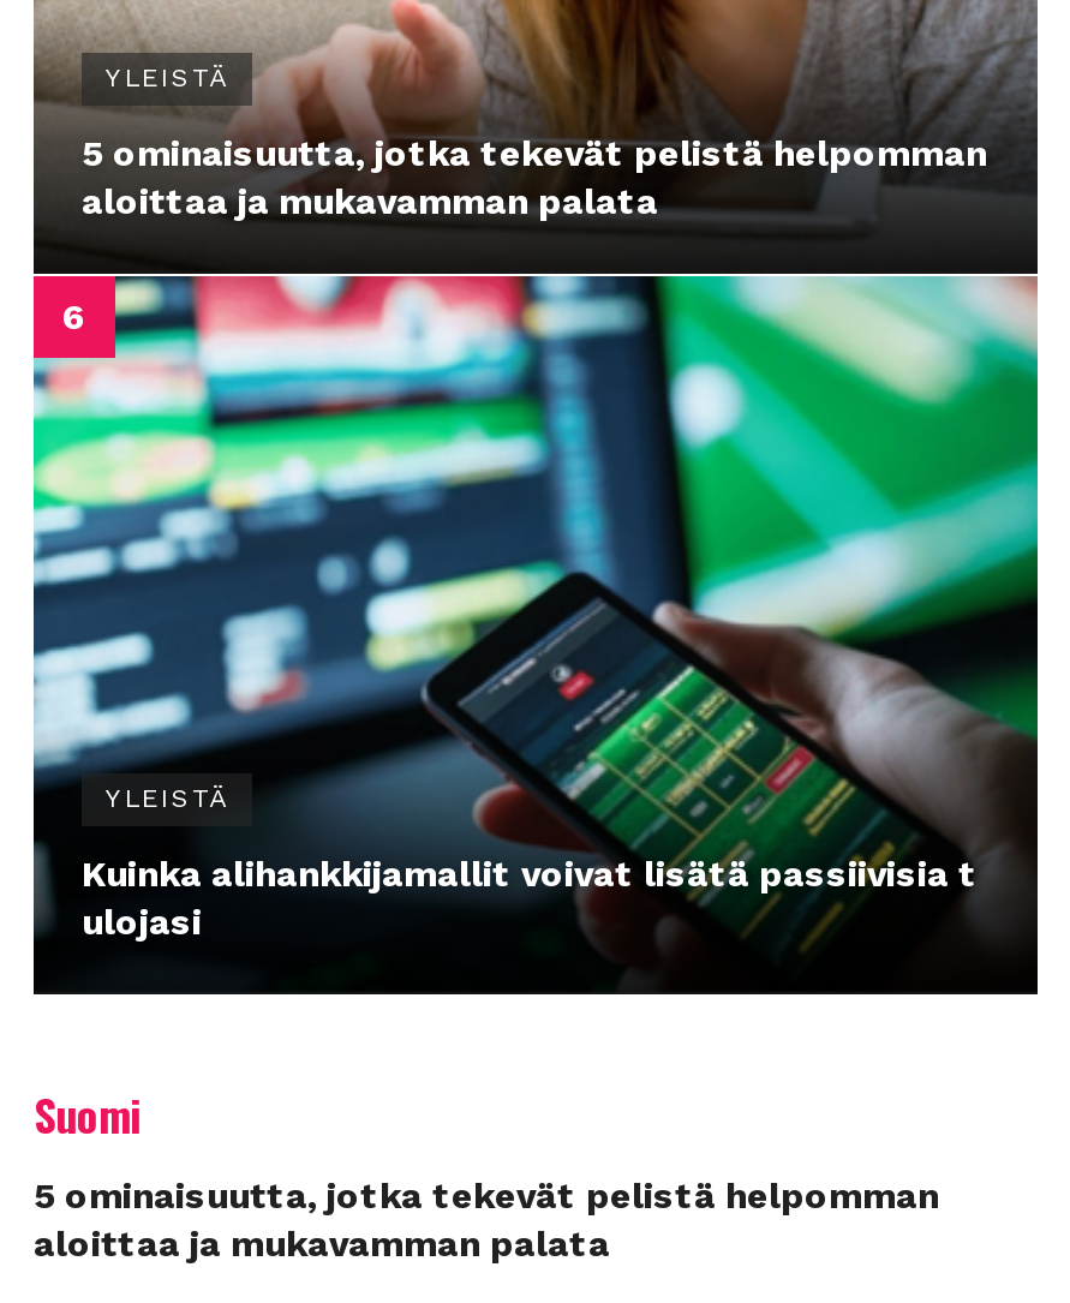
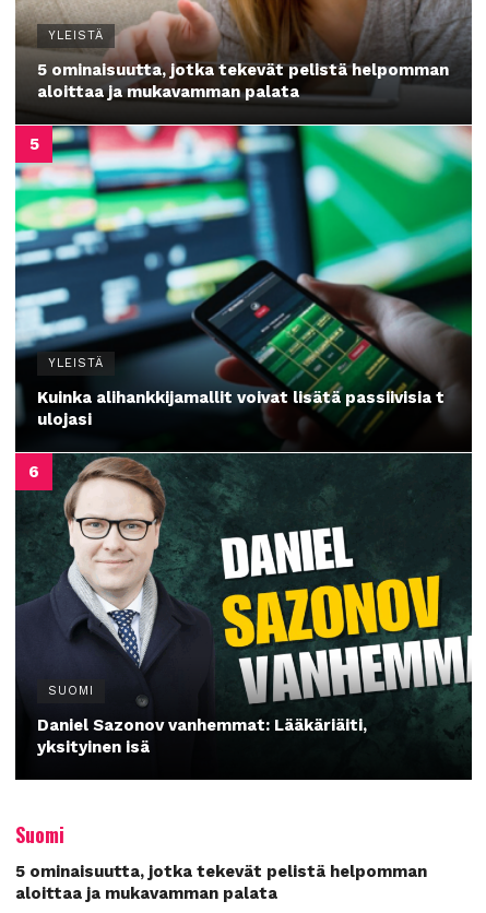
none -> [14,452,473,756] [image] | SUOMI | Daniel Sazonov vanhemmat: Lääkäriäiti, | yksityinen isä

